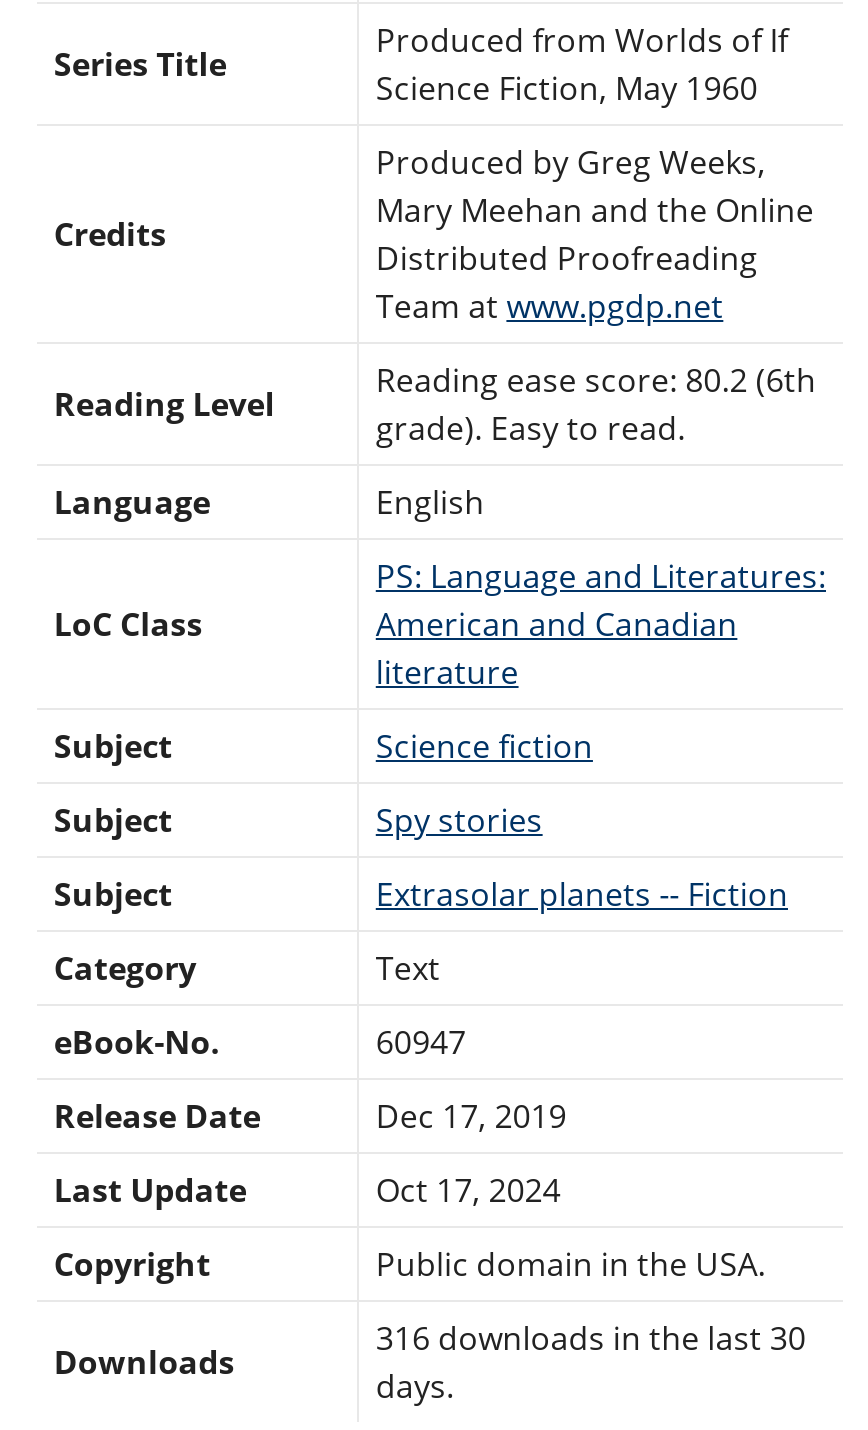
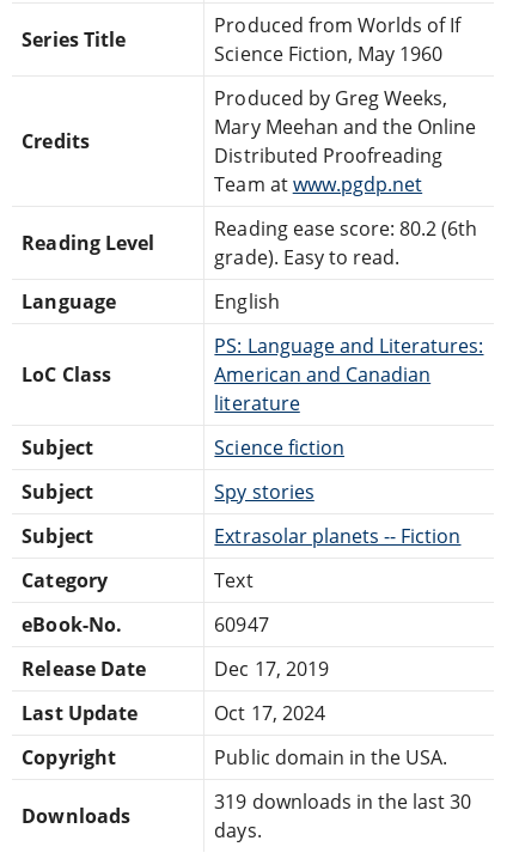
[376,1315,806,1359] 316 downloads in the last 30 -> [215,788,472,814] 319 downloads in the last 30

